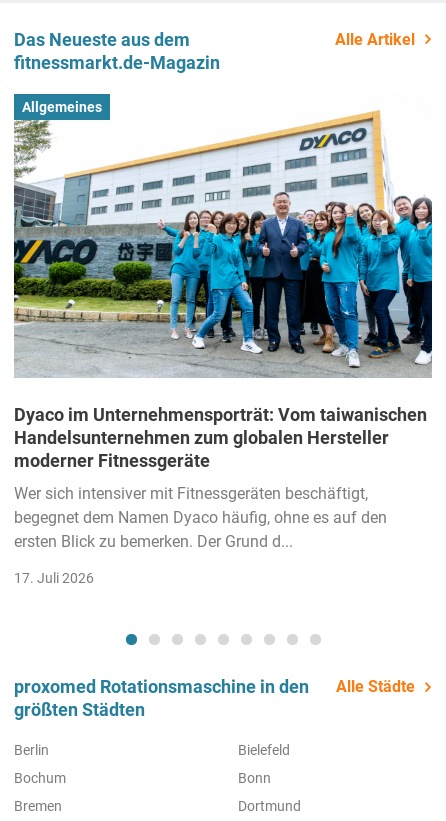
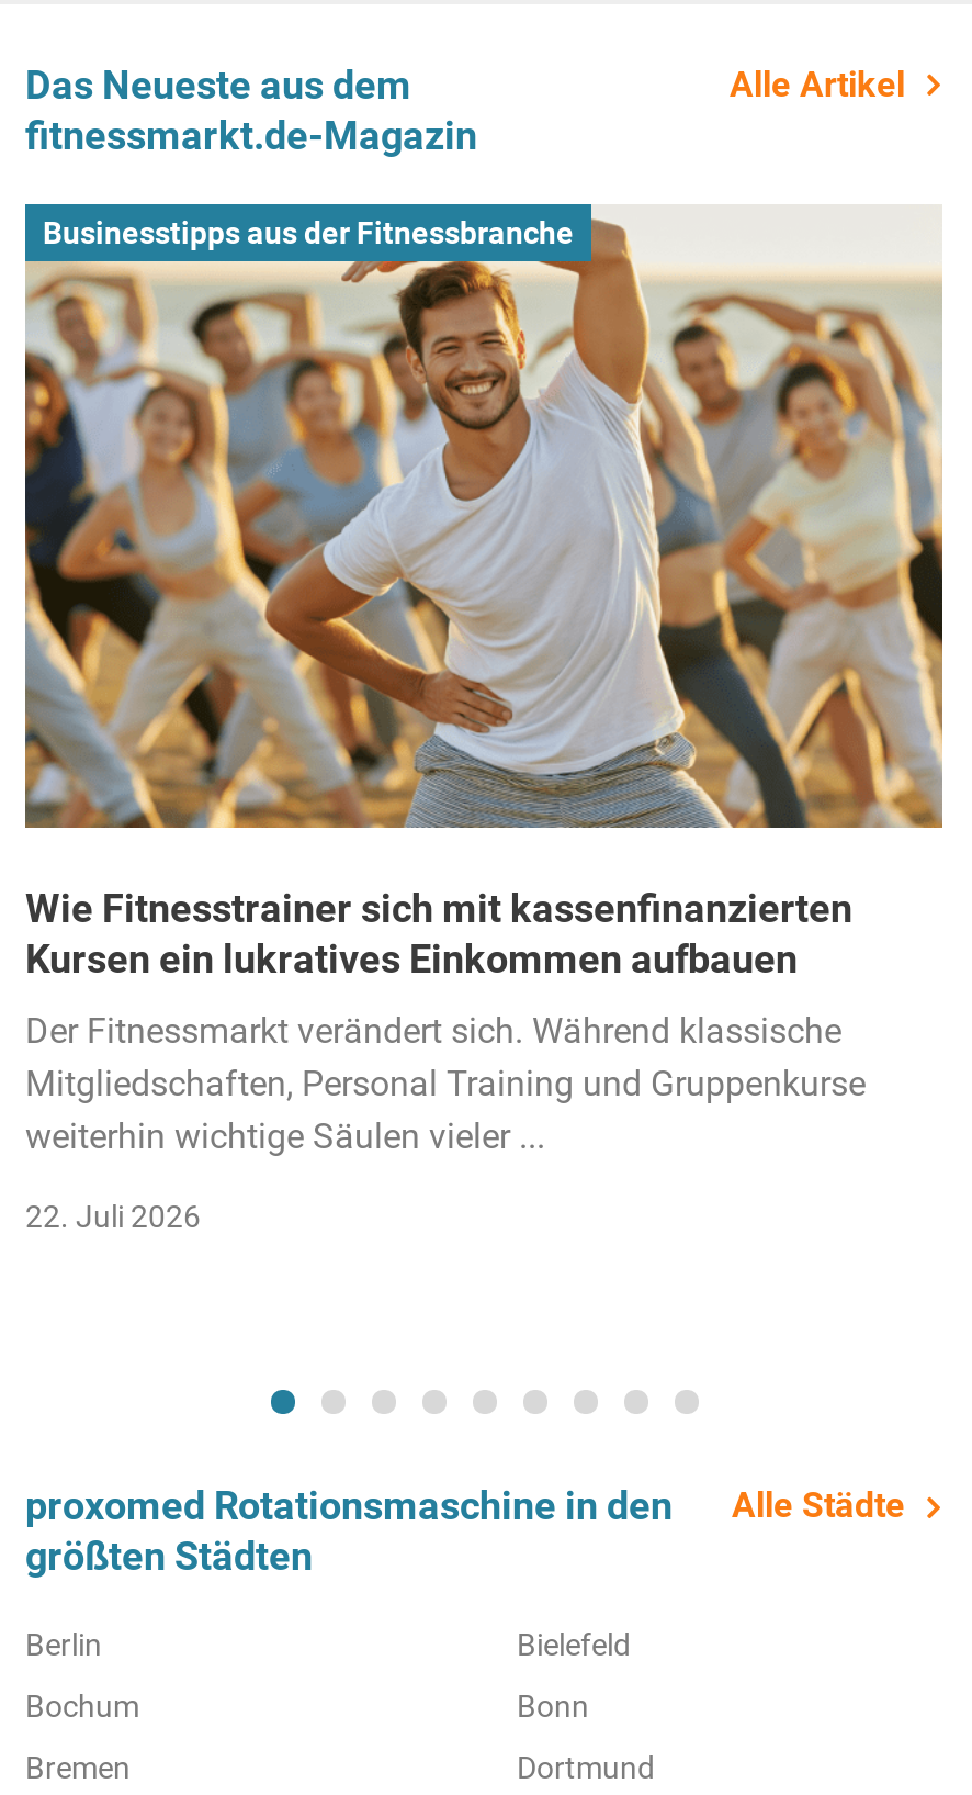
[13,98,433,378] [image] | Allgemeines -> [23,206,945,830] [image] | Businesstipps aus der Fitnessbranche
[14,404,427,471] Dyaco im Unternehmensporträt: Vom taiwanischen | Handelsunternehmen zum globalen Hersteller | moderner Fitnessgeräte -> [25,884,852,981] Wie Fitnesstrainer sich mit kassenfinanzierten | Kursen ein lukratives Einkommen aufbauen
[14,484,387,551] Wer sich intensiver mit Fitnessgeräten beschäftigt, | begegnet dem Namen Dyaco häufig, ohne es auf den | ersten Blick zu bemerken. Der Grund d... -> [25,1010,866,1157] Der Fitnessmarkt verändert sich. Während klassische | Mitgliedschaften, Personal Training und Gruppenkurse | weiterhin wichtige Säulen vieler ...
[14,570,94,586] 17. Juli 2026 -> [25,1198,201,1234] 22. Juli 2026

